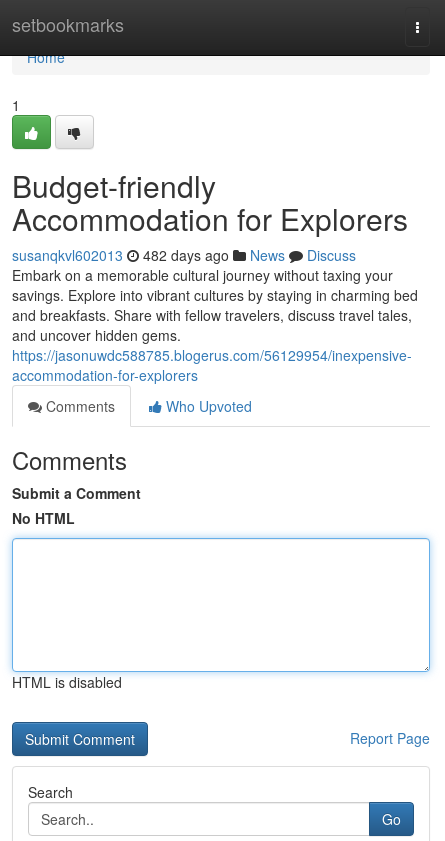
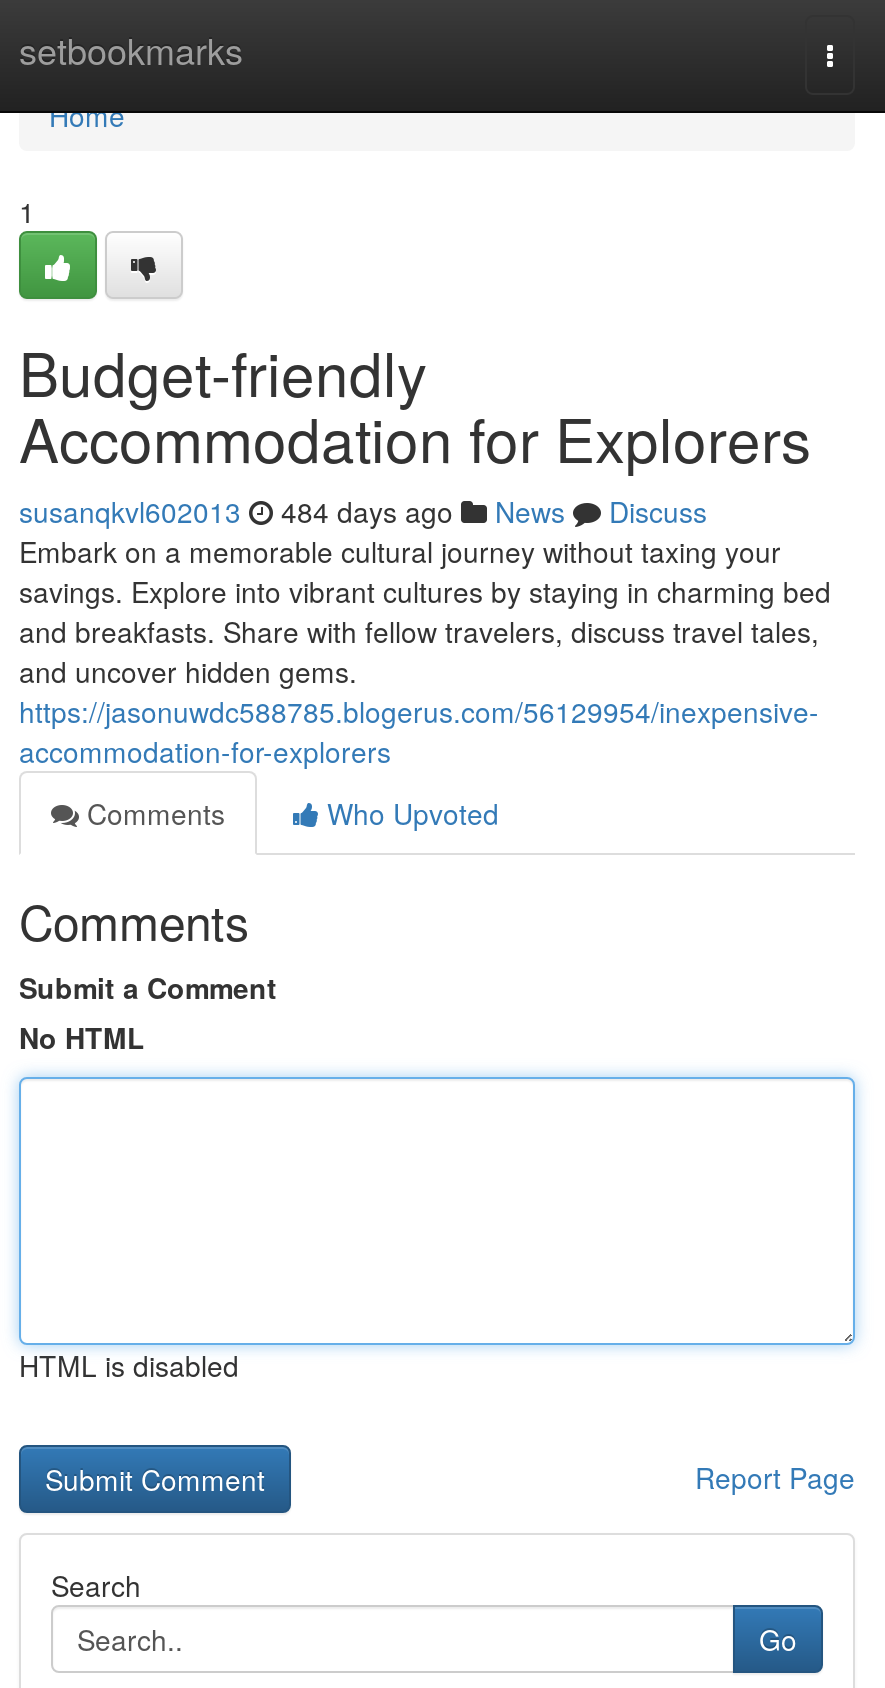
[12,245,356,265] susanqkvl602013 482 days ago News Discuss -> [19,491,707,531] susanqkvl602013 484 days ago News Discuss

